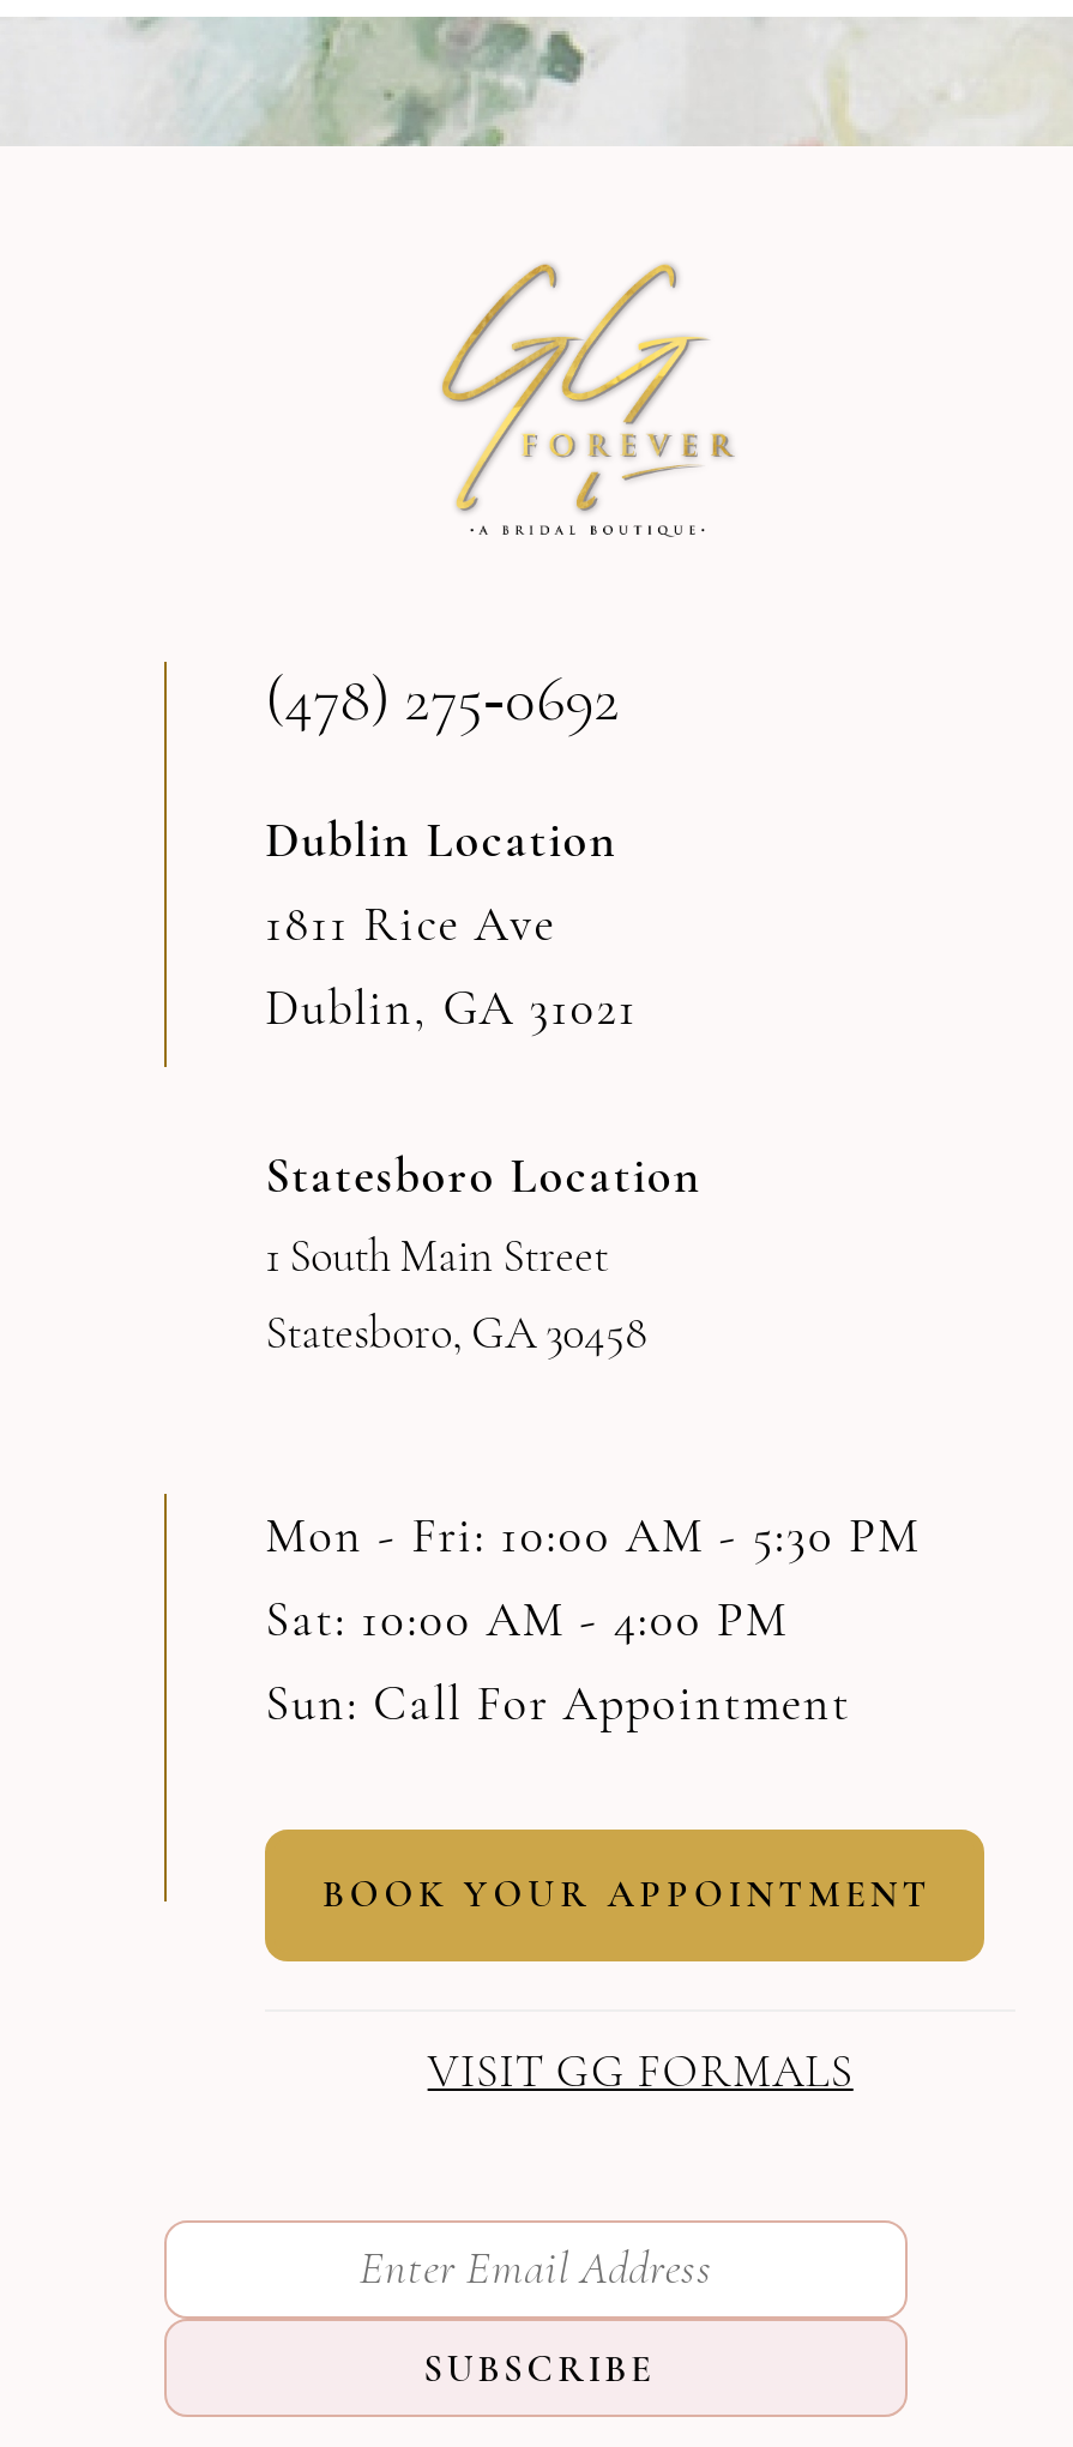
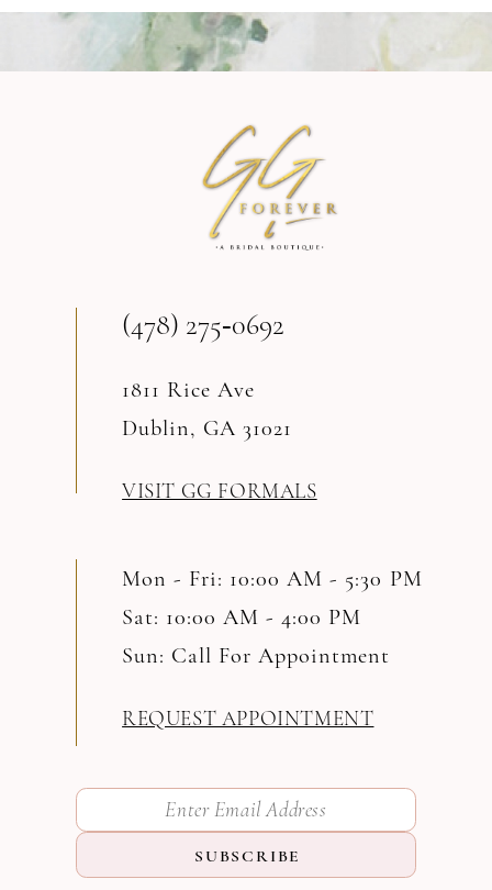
[265,810,618,870] Dublin Location -> none
[265,1146,702,1360] Statesboro Location | 1 South Main Street | Statesboro, GA 30458 -> none
[322,1871,932,1917] BOOK YOUR APPOINTMENT -> [122,706,374,731] REQUEST APPOINTMENT
moved [428,2042,853,2097] -> [122,478,317,503]: VISIT GG FORMALS

